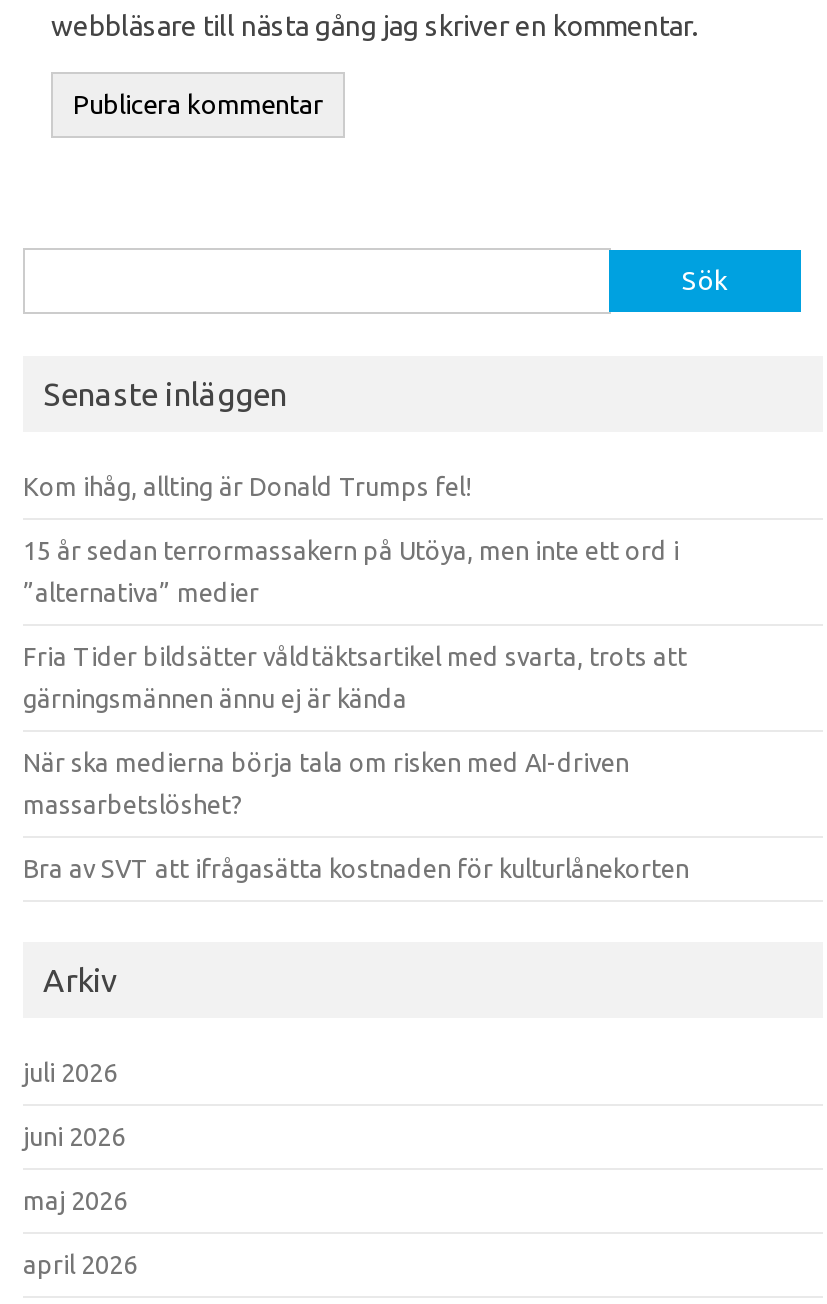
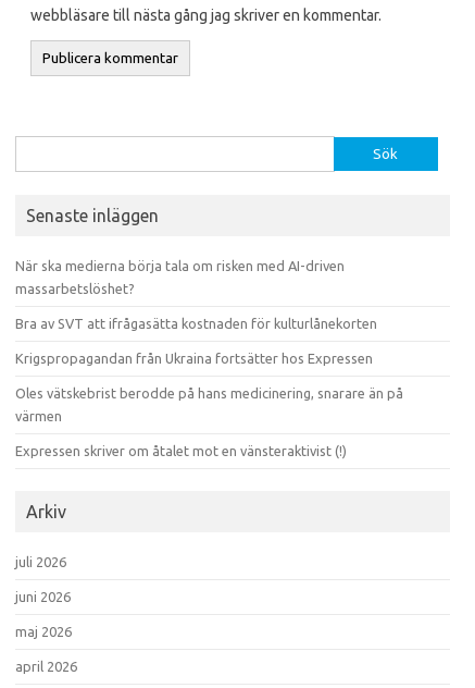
[23,472,687,712] Kom ihåg, allting är Donald Trumps fel! | 15 år sedan terrormassakern på Utöya, men inte ett ord i | ”alternativa” medier | Fria Tider bildsätter våldtäktsartikel med svarta, trots att | gärningsmännen ännu ej är kända -> none
moved [23,748,689,882] -> [15,258,377,331]: När ska medierna börja tala om risken med AI-driven | massarbetslöshet? | Bra av SVT att ifrågasätta kostnaden för kulturlånekorten
none -> [15,350,403,458] Krigspropagandan från Ukraina fortsätter hos Expressen | Oles vätskebrist berodde på hans medicinering, snarare än på | värmen | Expressen skriver om åtalet mot en vänsteraktivist (!)

